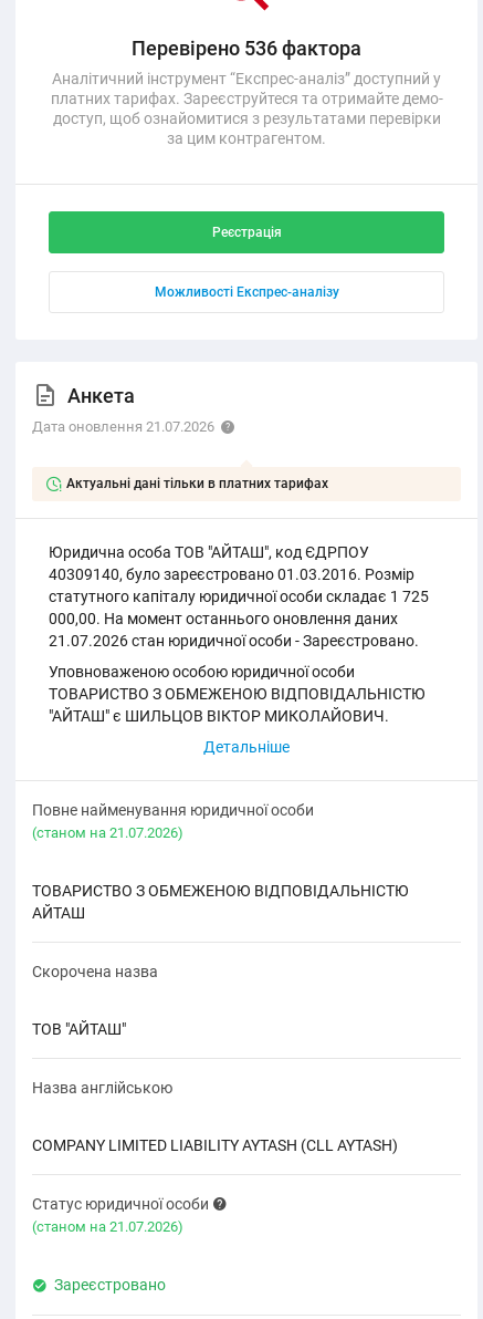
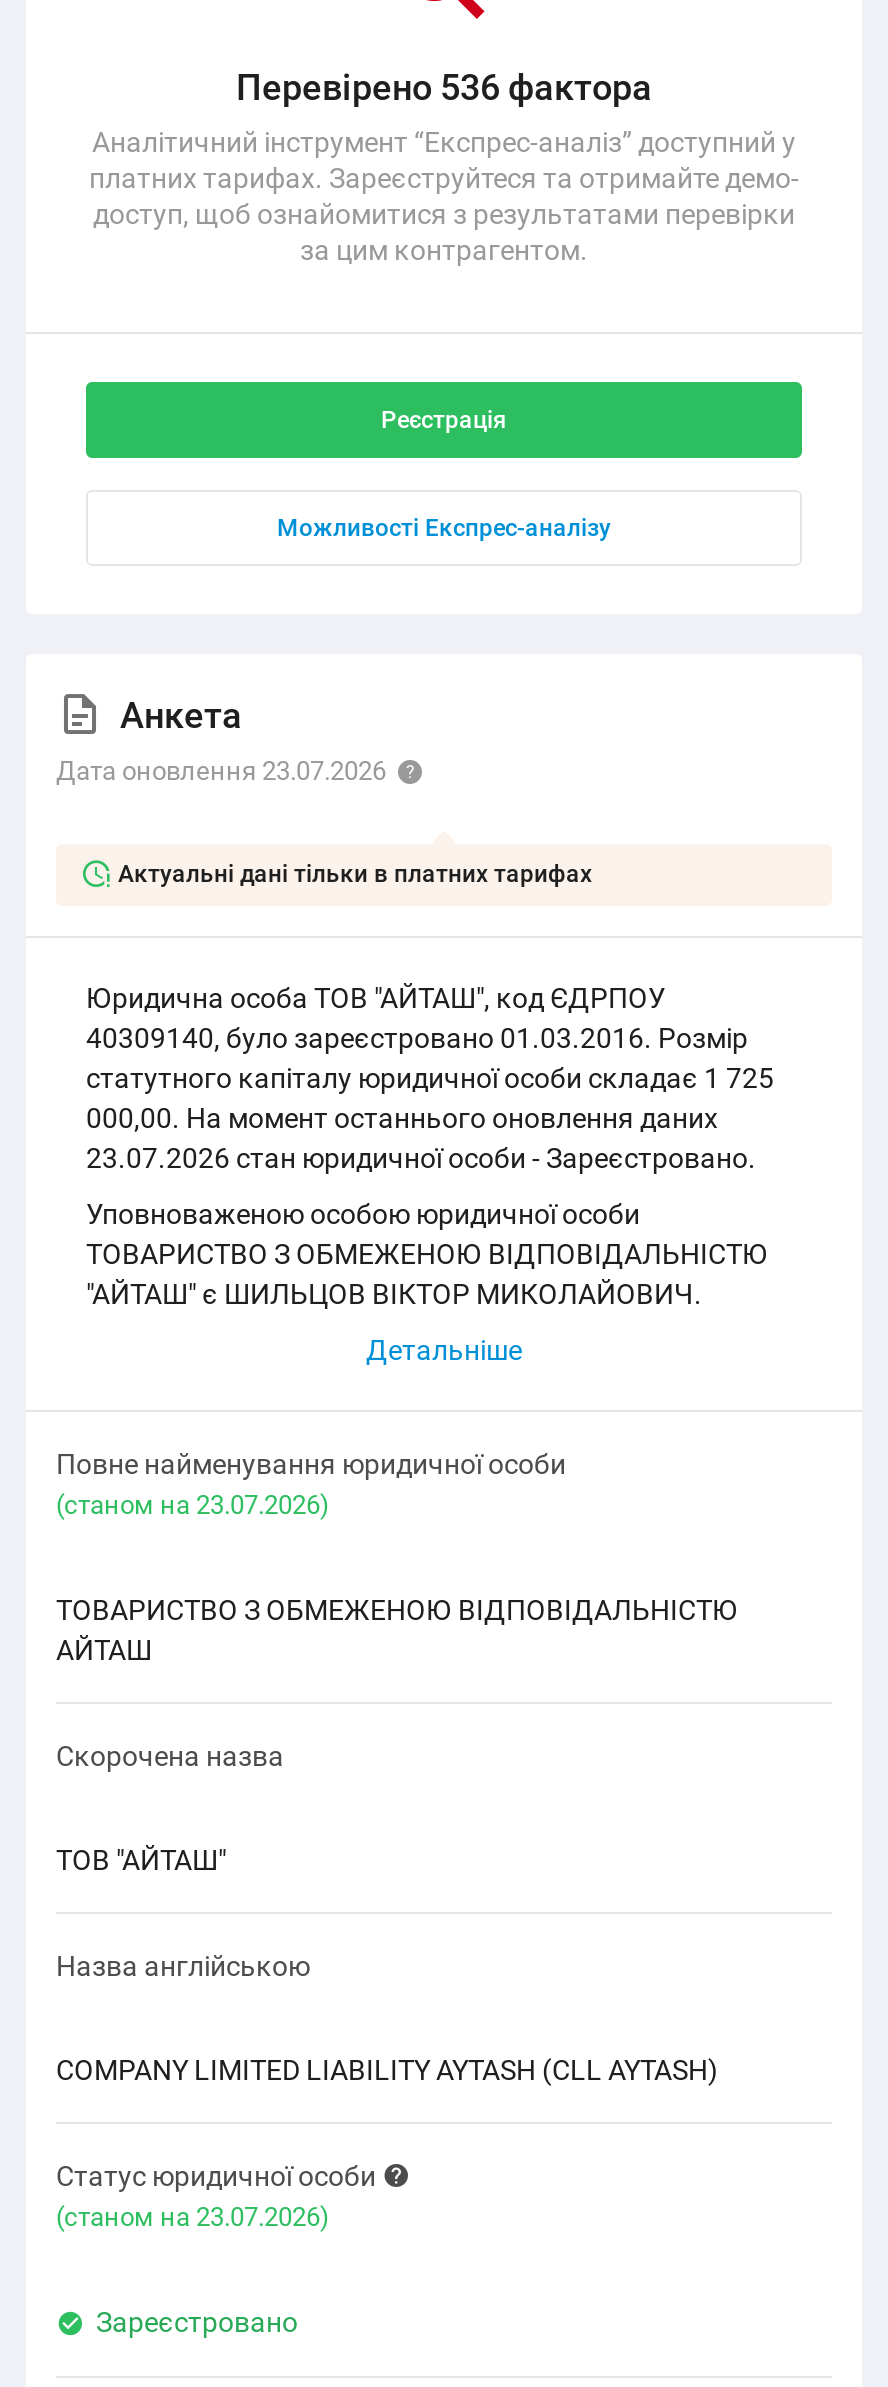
[32,418,214,435] Дата оновлення 21.07.2026 -> [56,756,386,786] Дата оновлення 23.07.2026
[49,632,419,650] 21.07.2026 стан юридичної особи - Зареєстровано. -> [86,1142,756,1174] 23.07.2026 стан юридичної особи - Зареєстровано.
[32,825,183,841] (cтаном на 21.07.2026) -> [56,1490,330,1520] (cтаном на 23.07.2026)
[32,1219,183,1235] (cтаном на 21.07.2026) -> [56,2202,330,2232] (cтаном на 23.07.2026)

